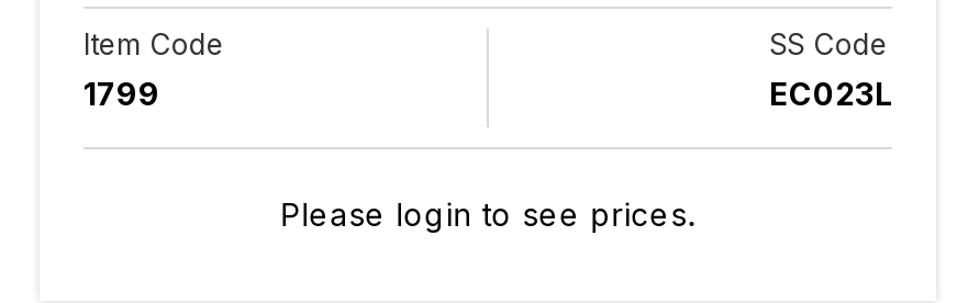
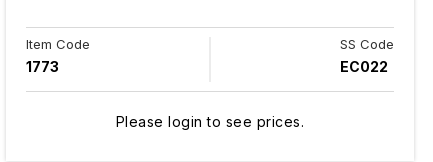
[84,75,160,112] 1799 -> [26,58,59,75] 1773
[769,75,892,112] EC023L -> [340,58,388,75] EC022

